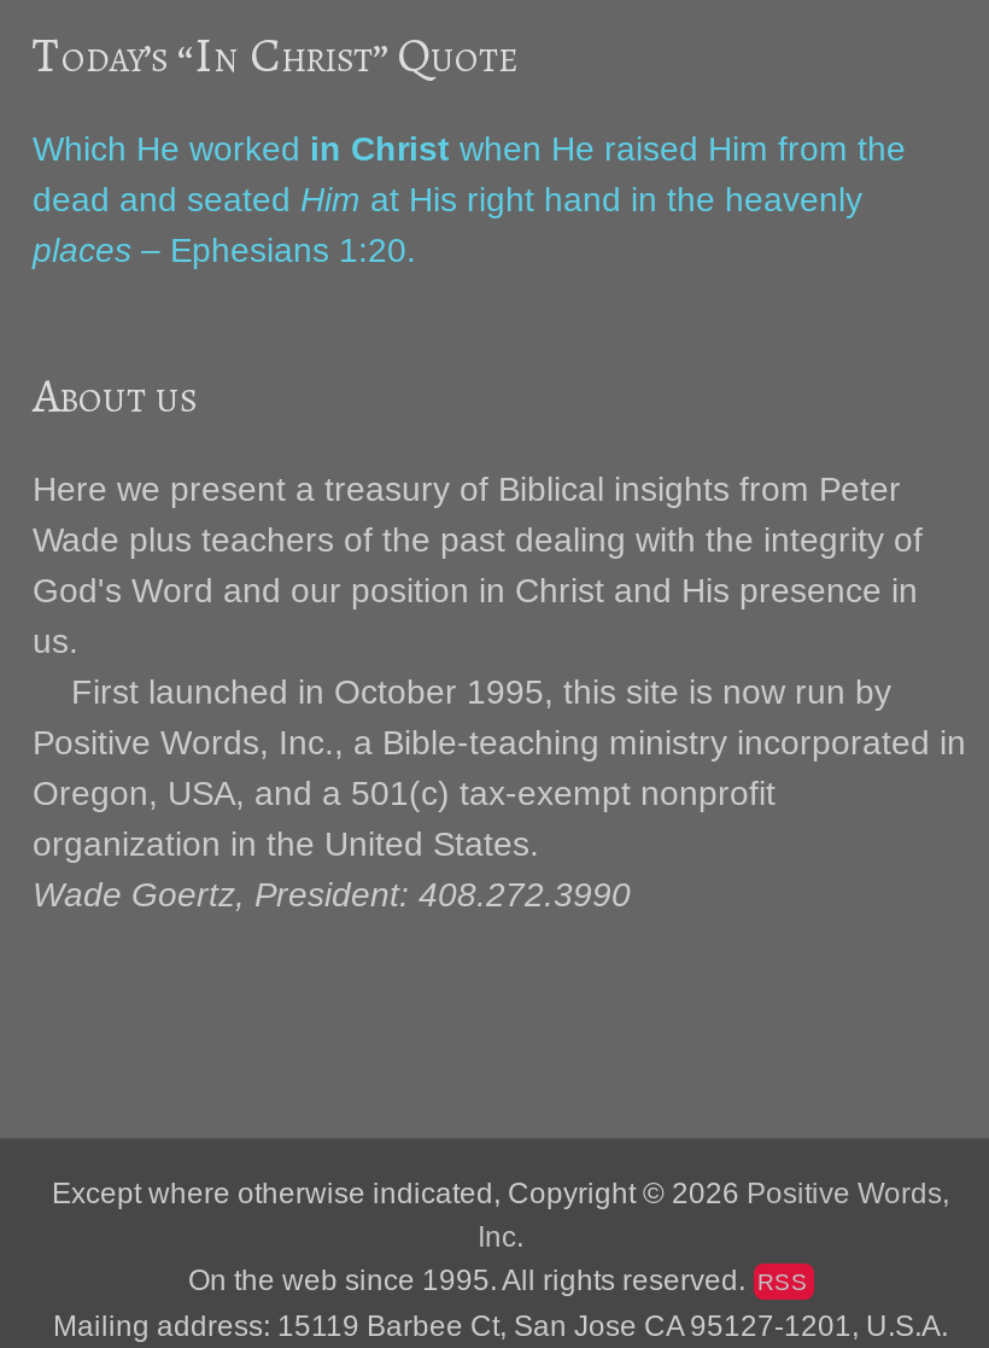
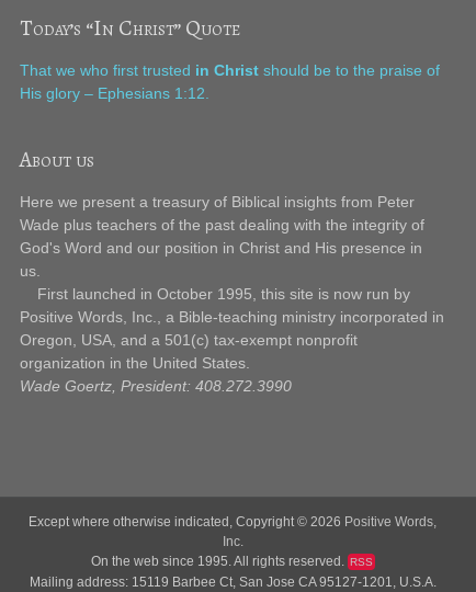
[33,128,906,268] Which He worked in Christ when He raised Him from the | dead and seated Him at His right hand in the heavenly | places – Ephesians 1:20. -> [20,61,440,101] That we who first trusted in Christ should be to the praise of | His glory – Ephesians 1:12.

